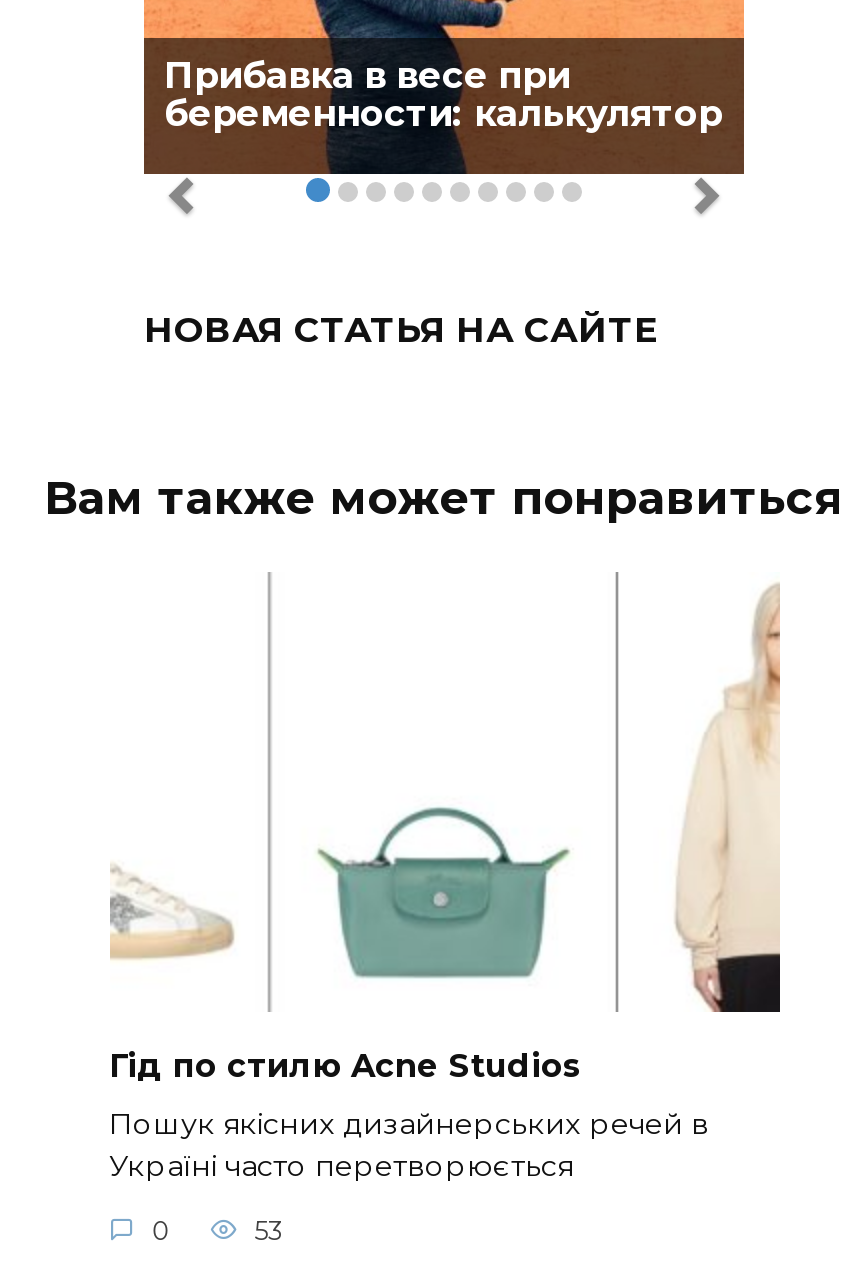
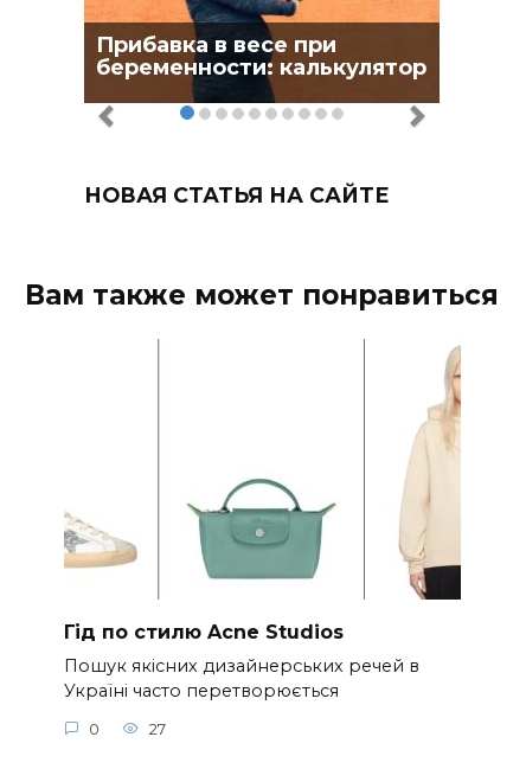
[254,1215,284,1245] 53 -> [149,720,166,738] 27

